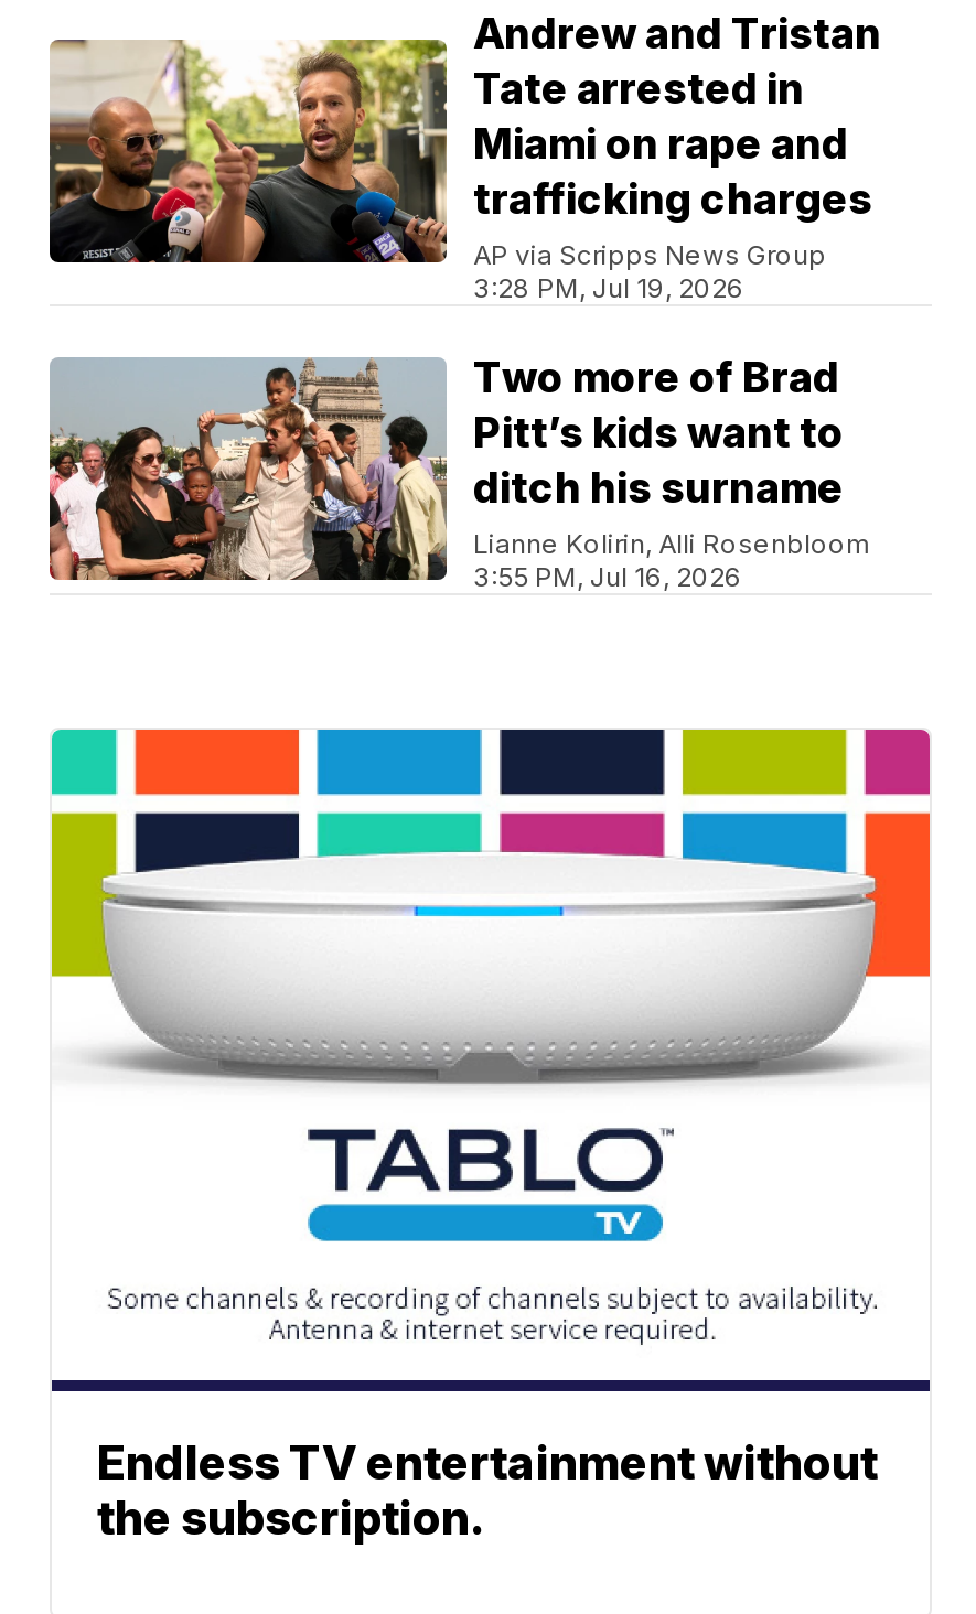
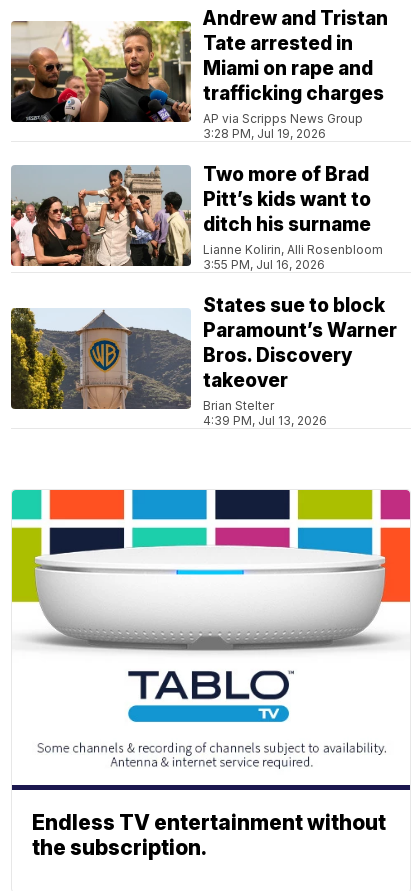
none -> [10,294,397,428] [image] | States sue to block | Paramount’s Warner | Bros. Discovery | takeover | Brian Stelter | 4:39 PM, Jul 13, 2026

